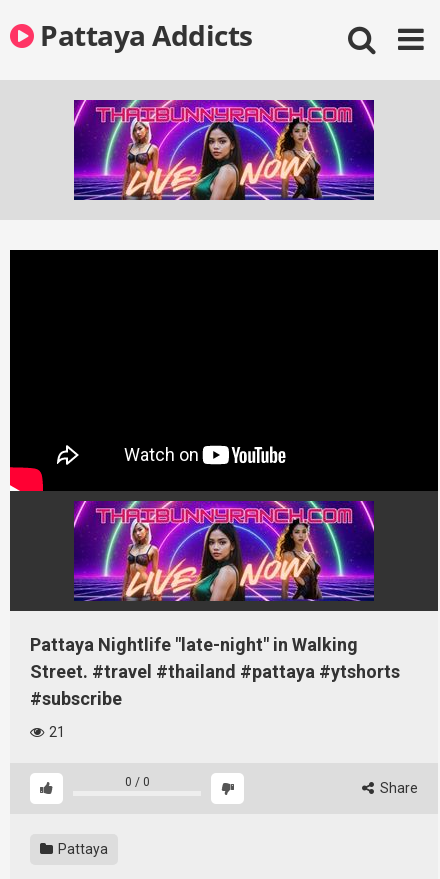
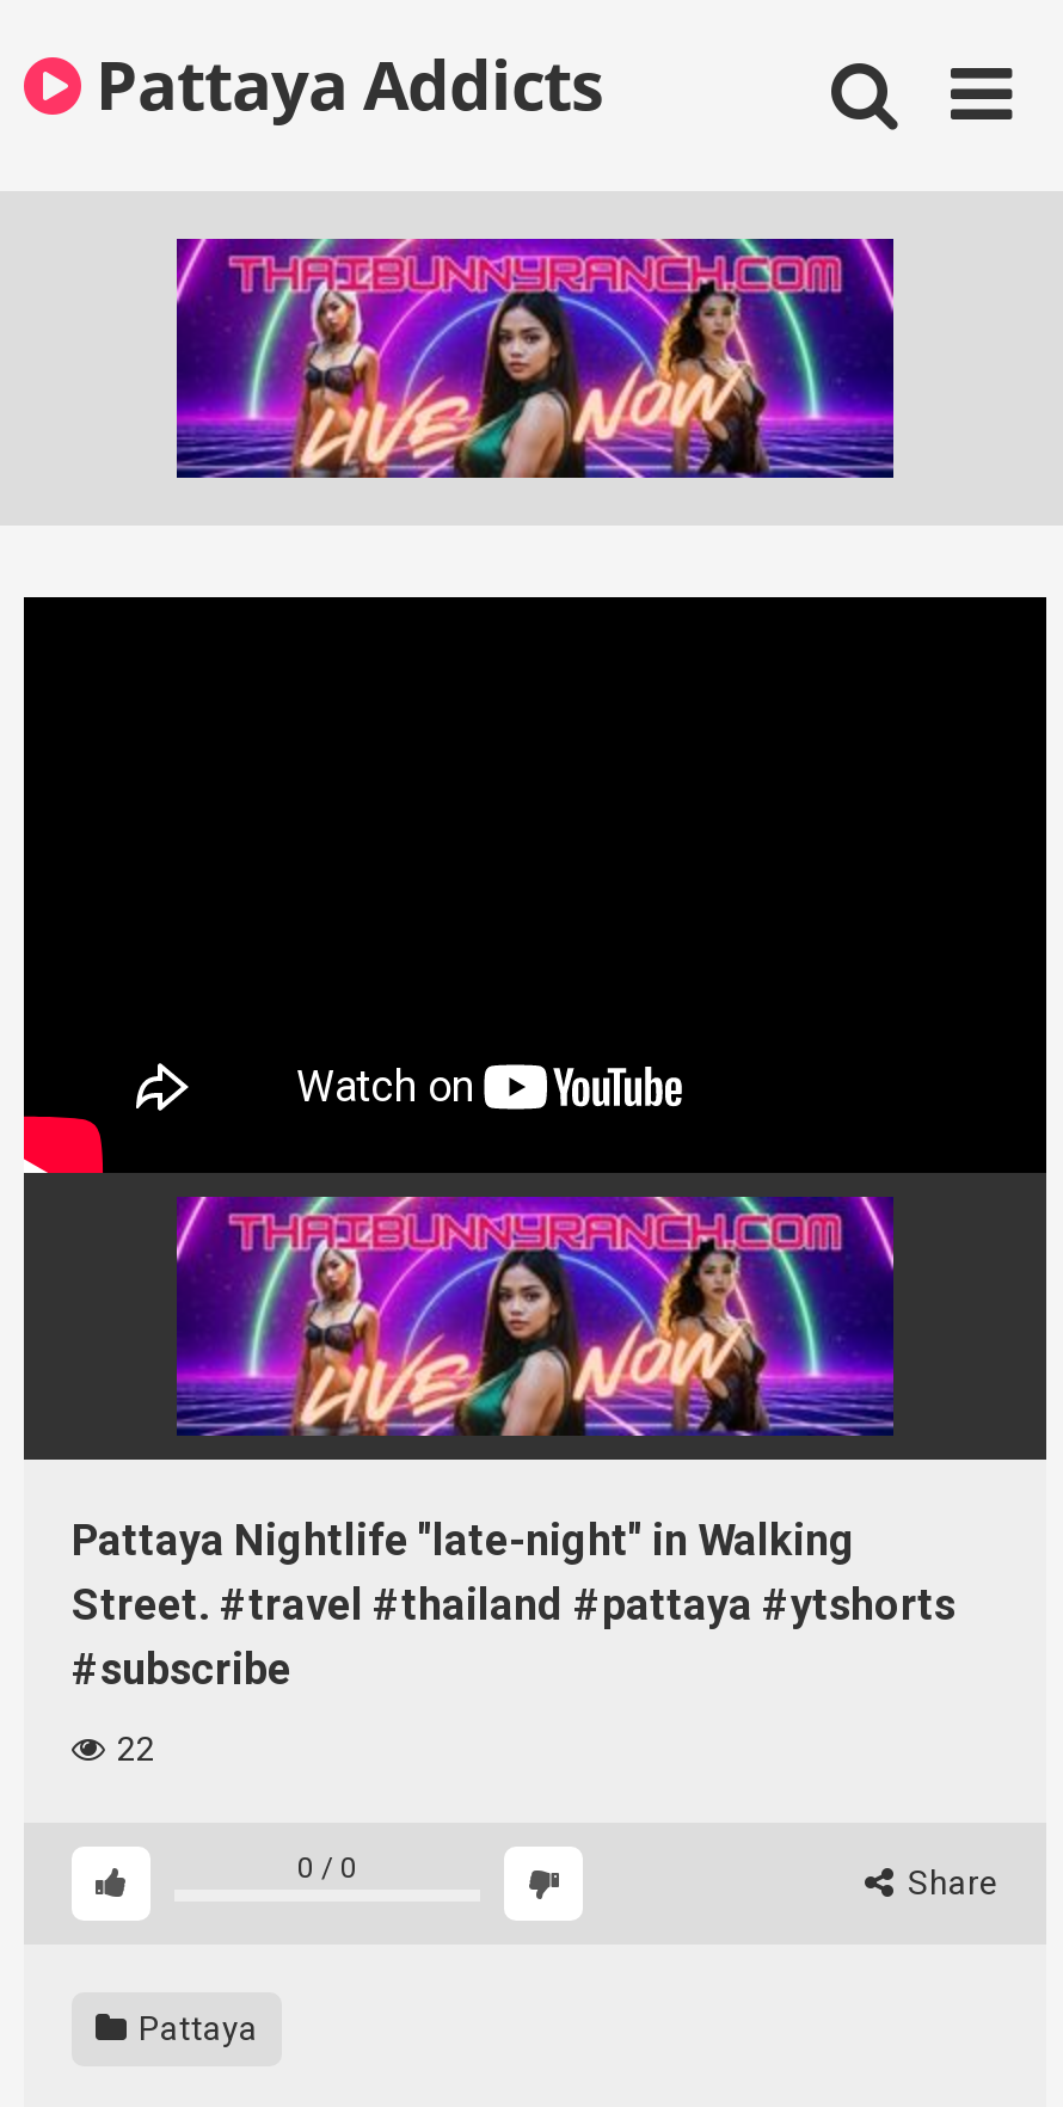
[46,724,65,740] 21 -> [110,1729,155,1767] 22

